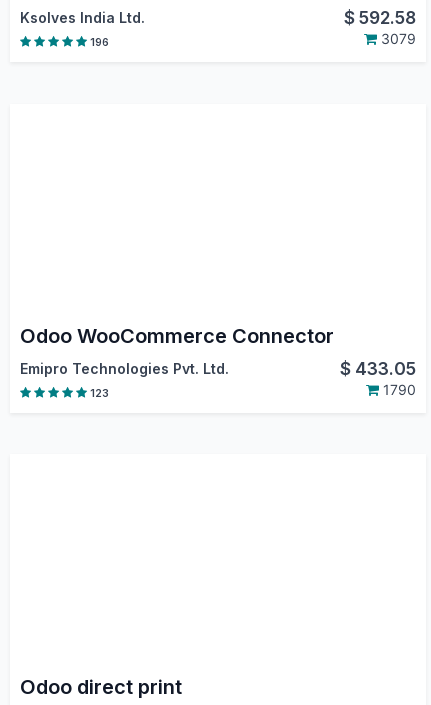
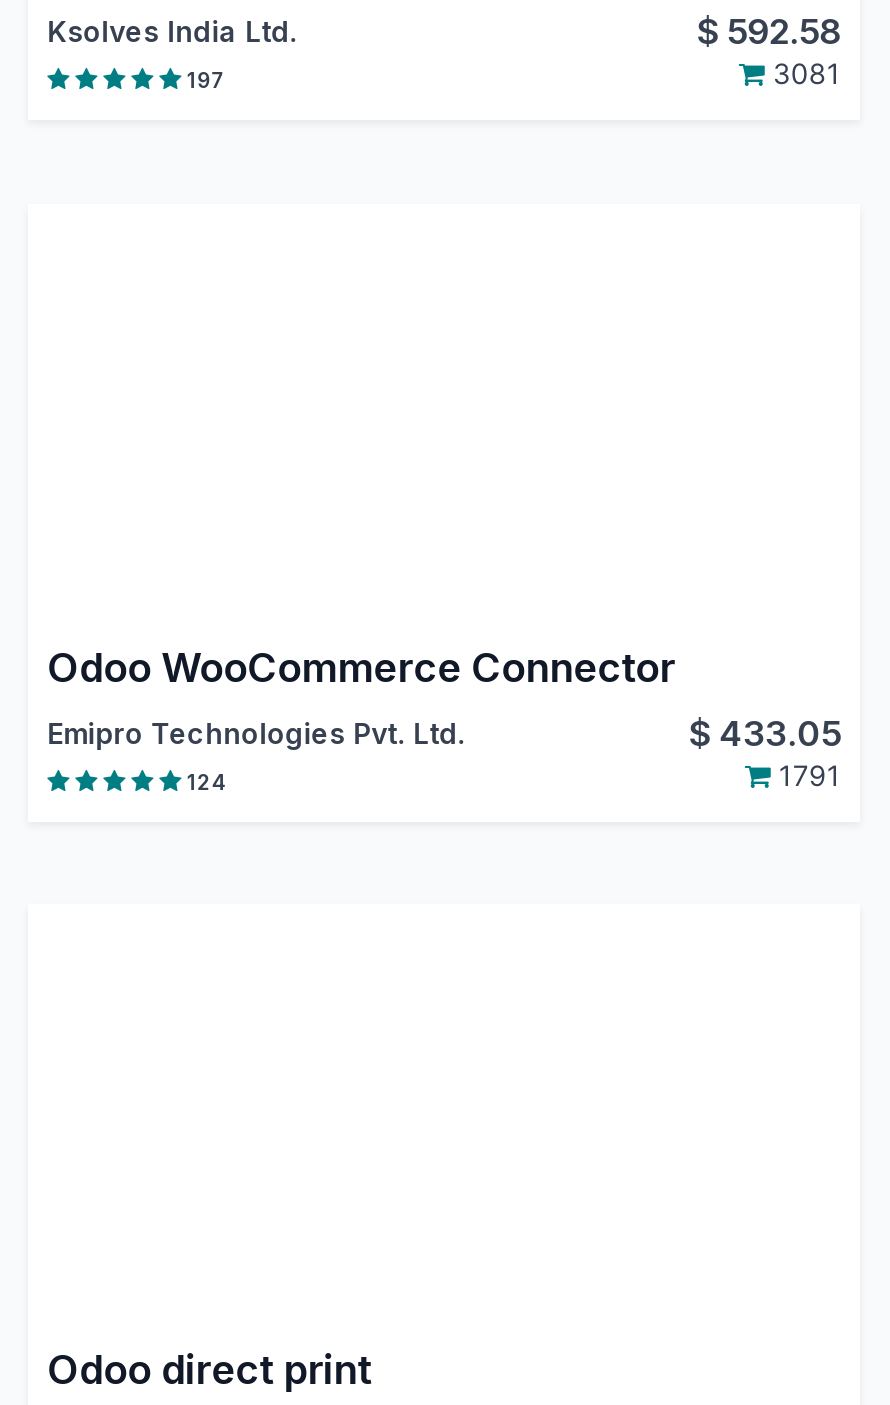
[377,30,416,47] 3079 -> [765,57,841,91] 3081
[90,36,109,49] 196 -> [187,69,225,95] 197
[379,381,416,398] 1790 -> [771,758,841,792] 1791
[90,387,109,400] 123 -> [187,770,225,796] 124

